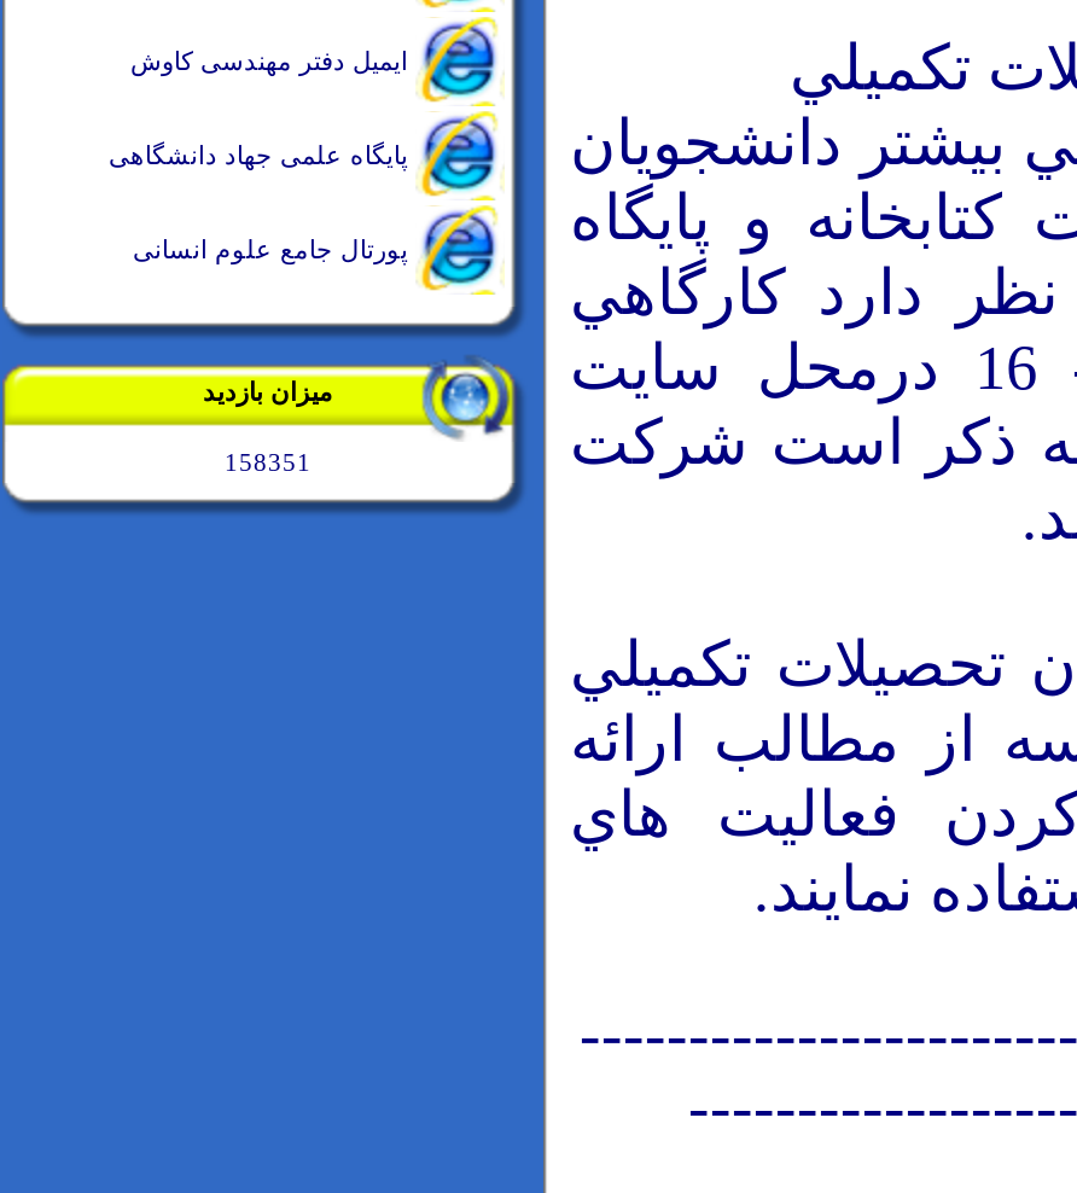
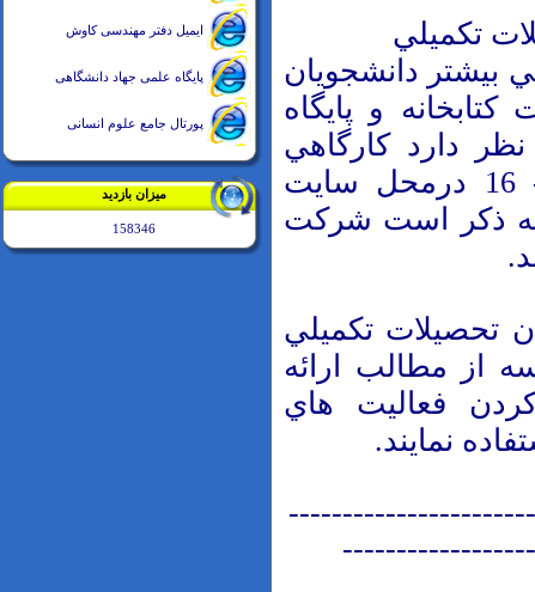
[225,449,312,476] 158351 -> [113,222,156,236] 158346

